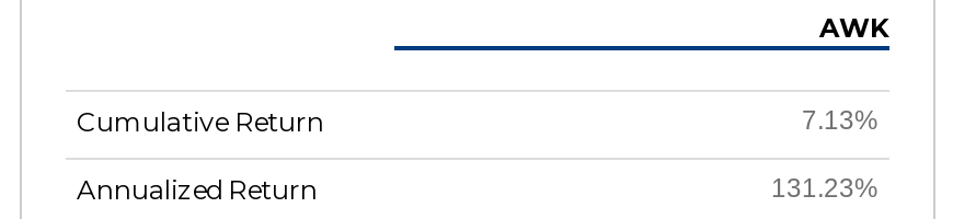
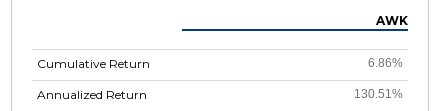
[802,104,879,135] 7.13% -> [368,56,403,70] 6.86%
[771,172,879,203] 131.23% -> [354,87,403,101] 130.51%

